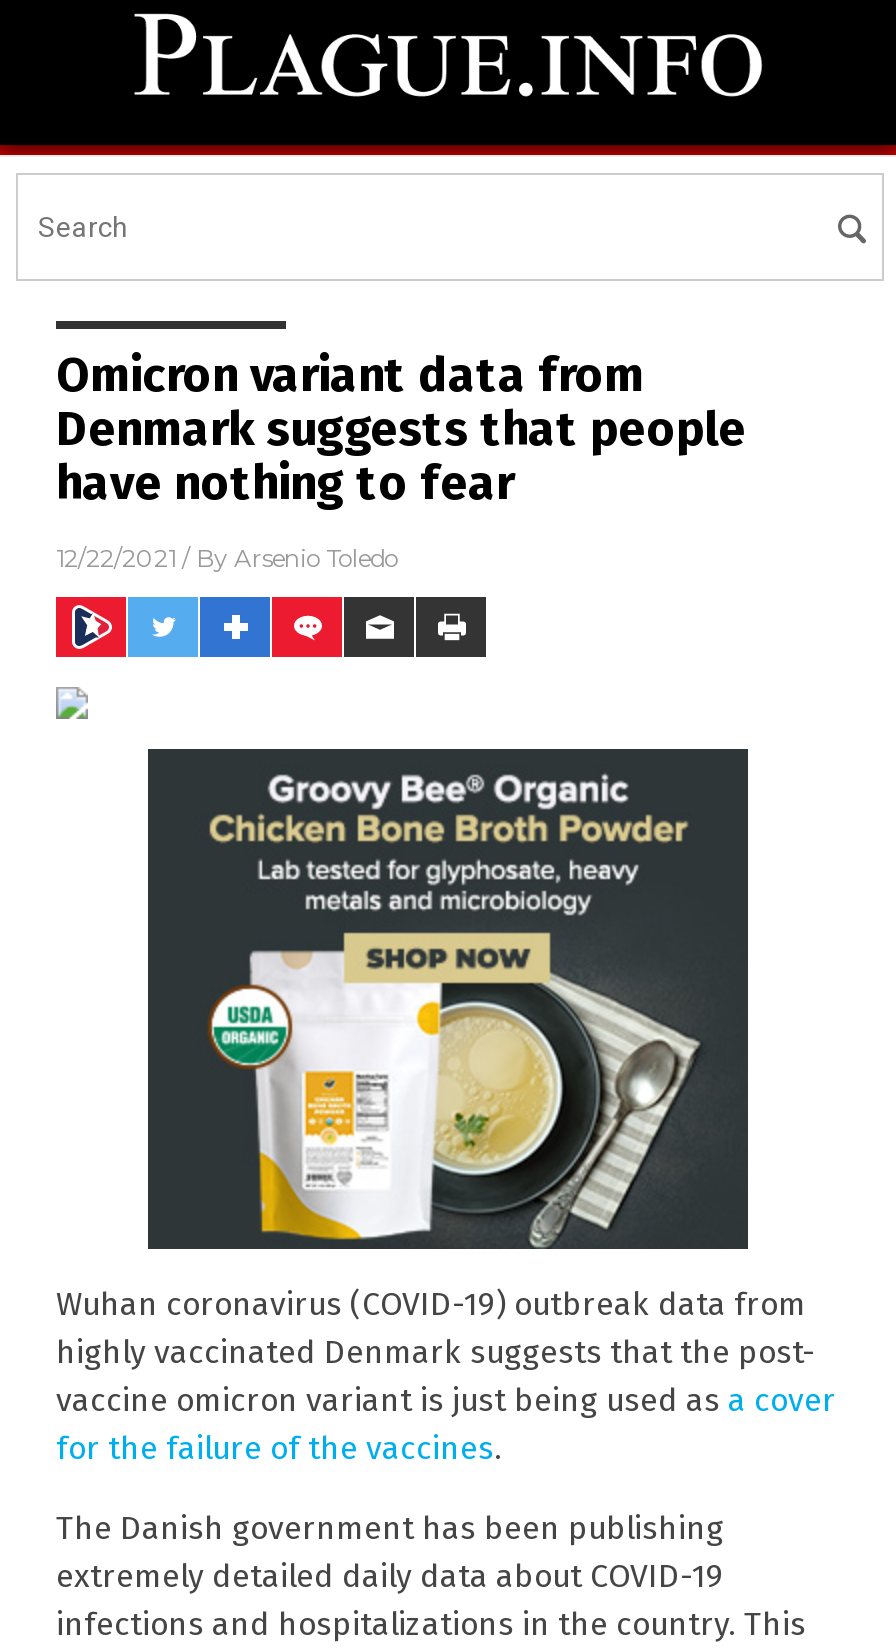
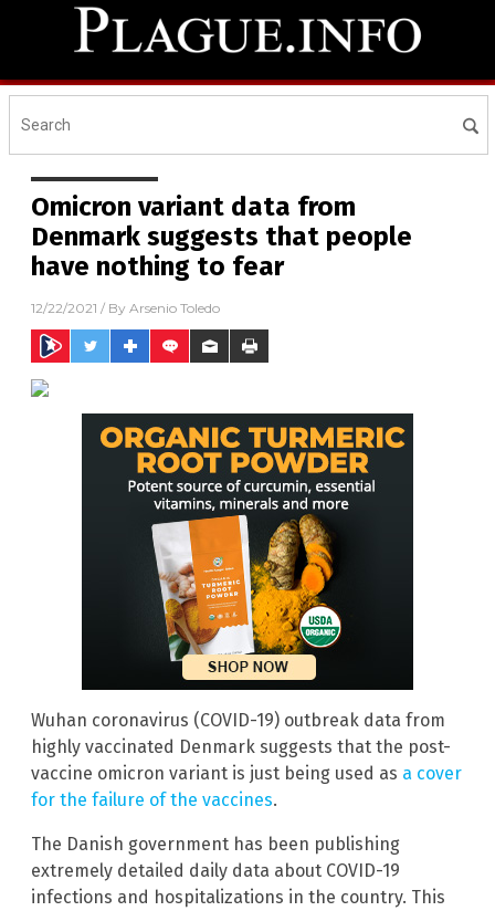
[148,773,742,1249] [image] -> [83,426,412,690] [image]

